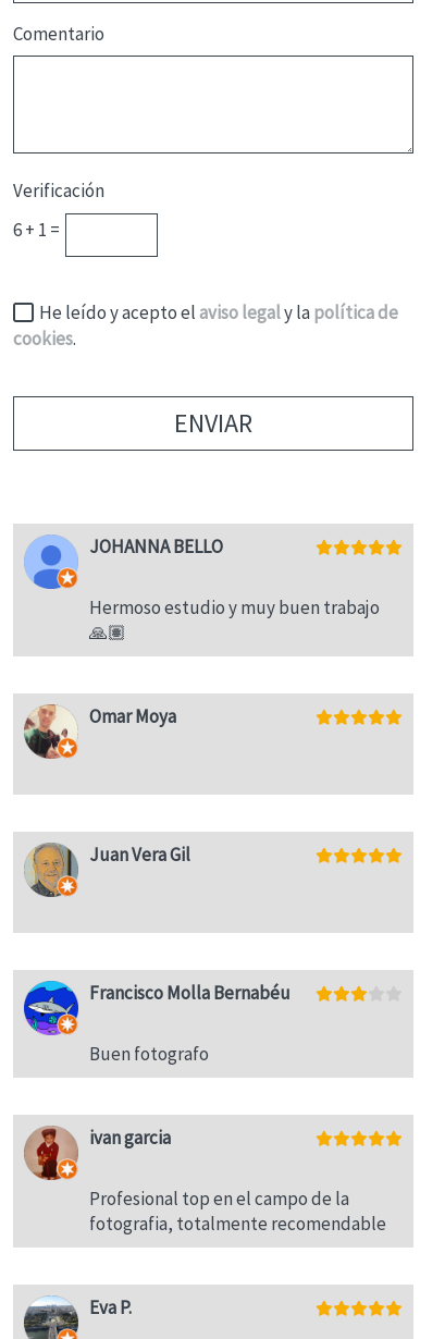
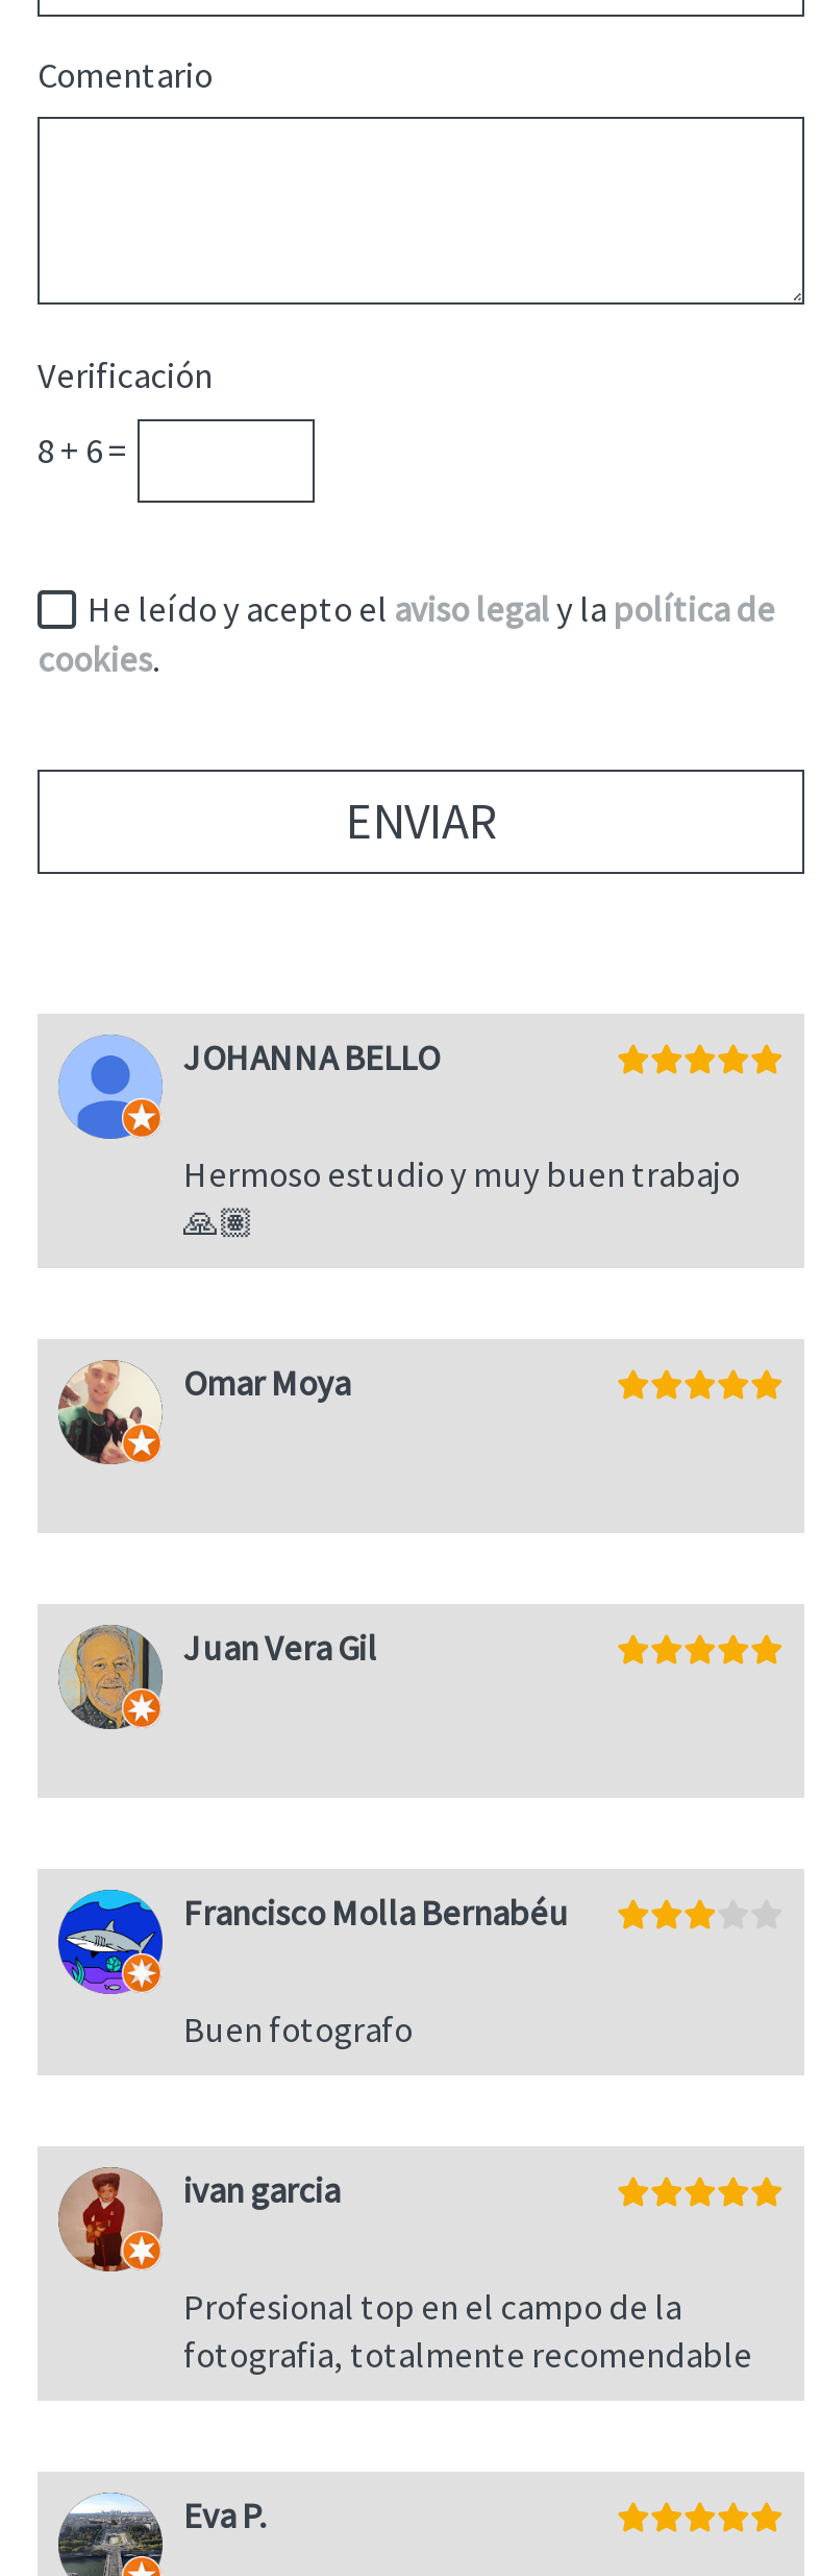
[13,218,60,242] 6 + 1 = -> [38,428,127,474] 8 + 6 =

